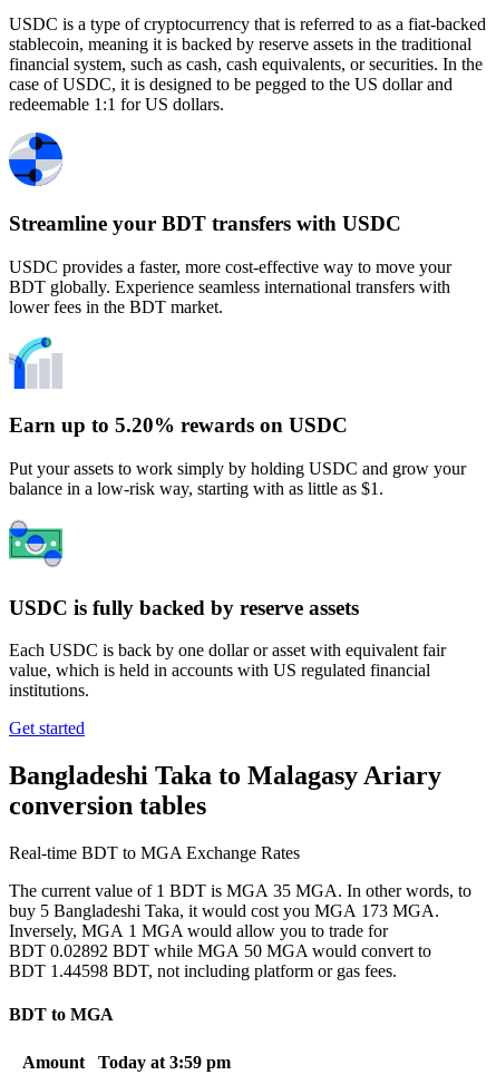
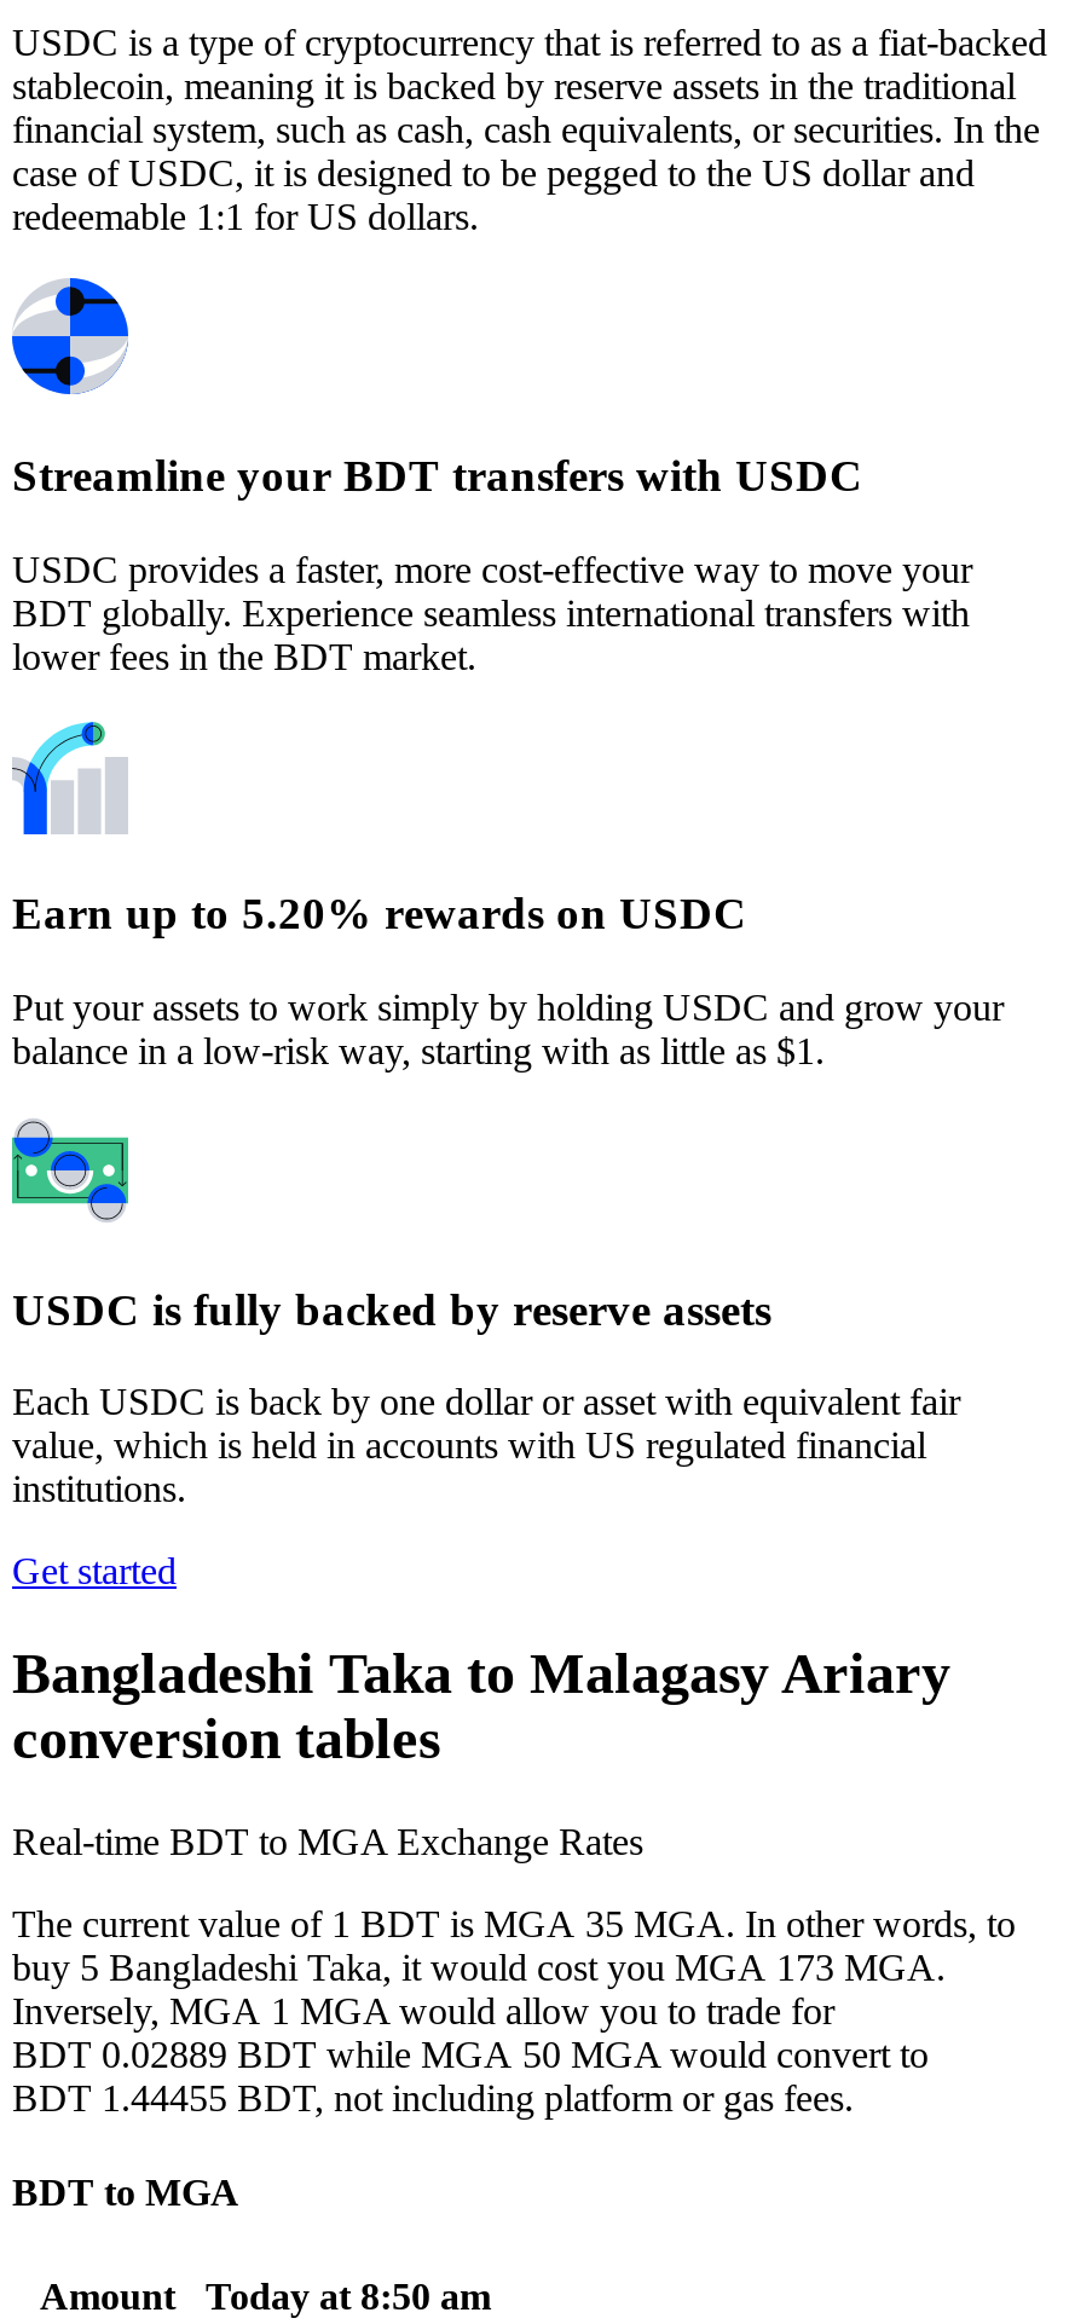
[9,942,431,960] BDT 0.02892 BDT while MGA 50 MGA would convert to -> [12,2034,929,2075] BDT 0.02889 BDT while MGA 50 MGA would convert to
[9,962,397,981] BDT 1.44598 BDT, not including platform or gas fees. -> [12,2078,854,2119] BDT 1.44455 BDT, not including platform or gas fees.
[22,1052,231,1071] Amount Today at 3:59 pm -> [40,2275,491,2316] Amount Today at 8:50 am

